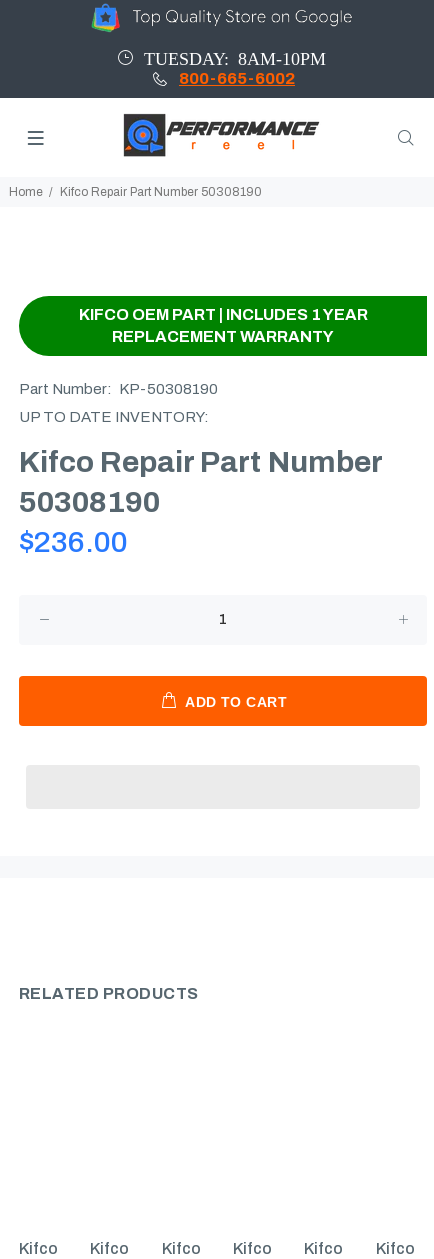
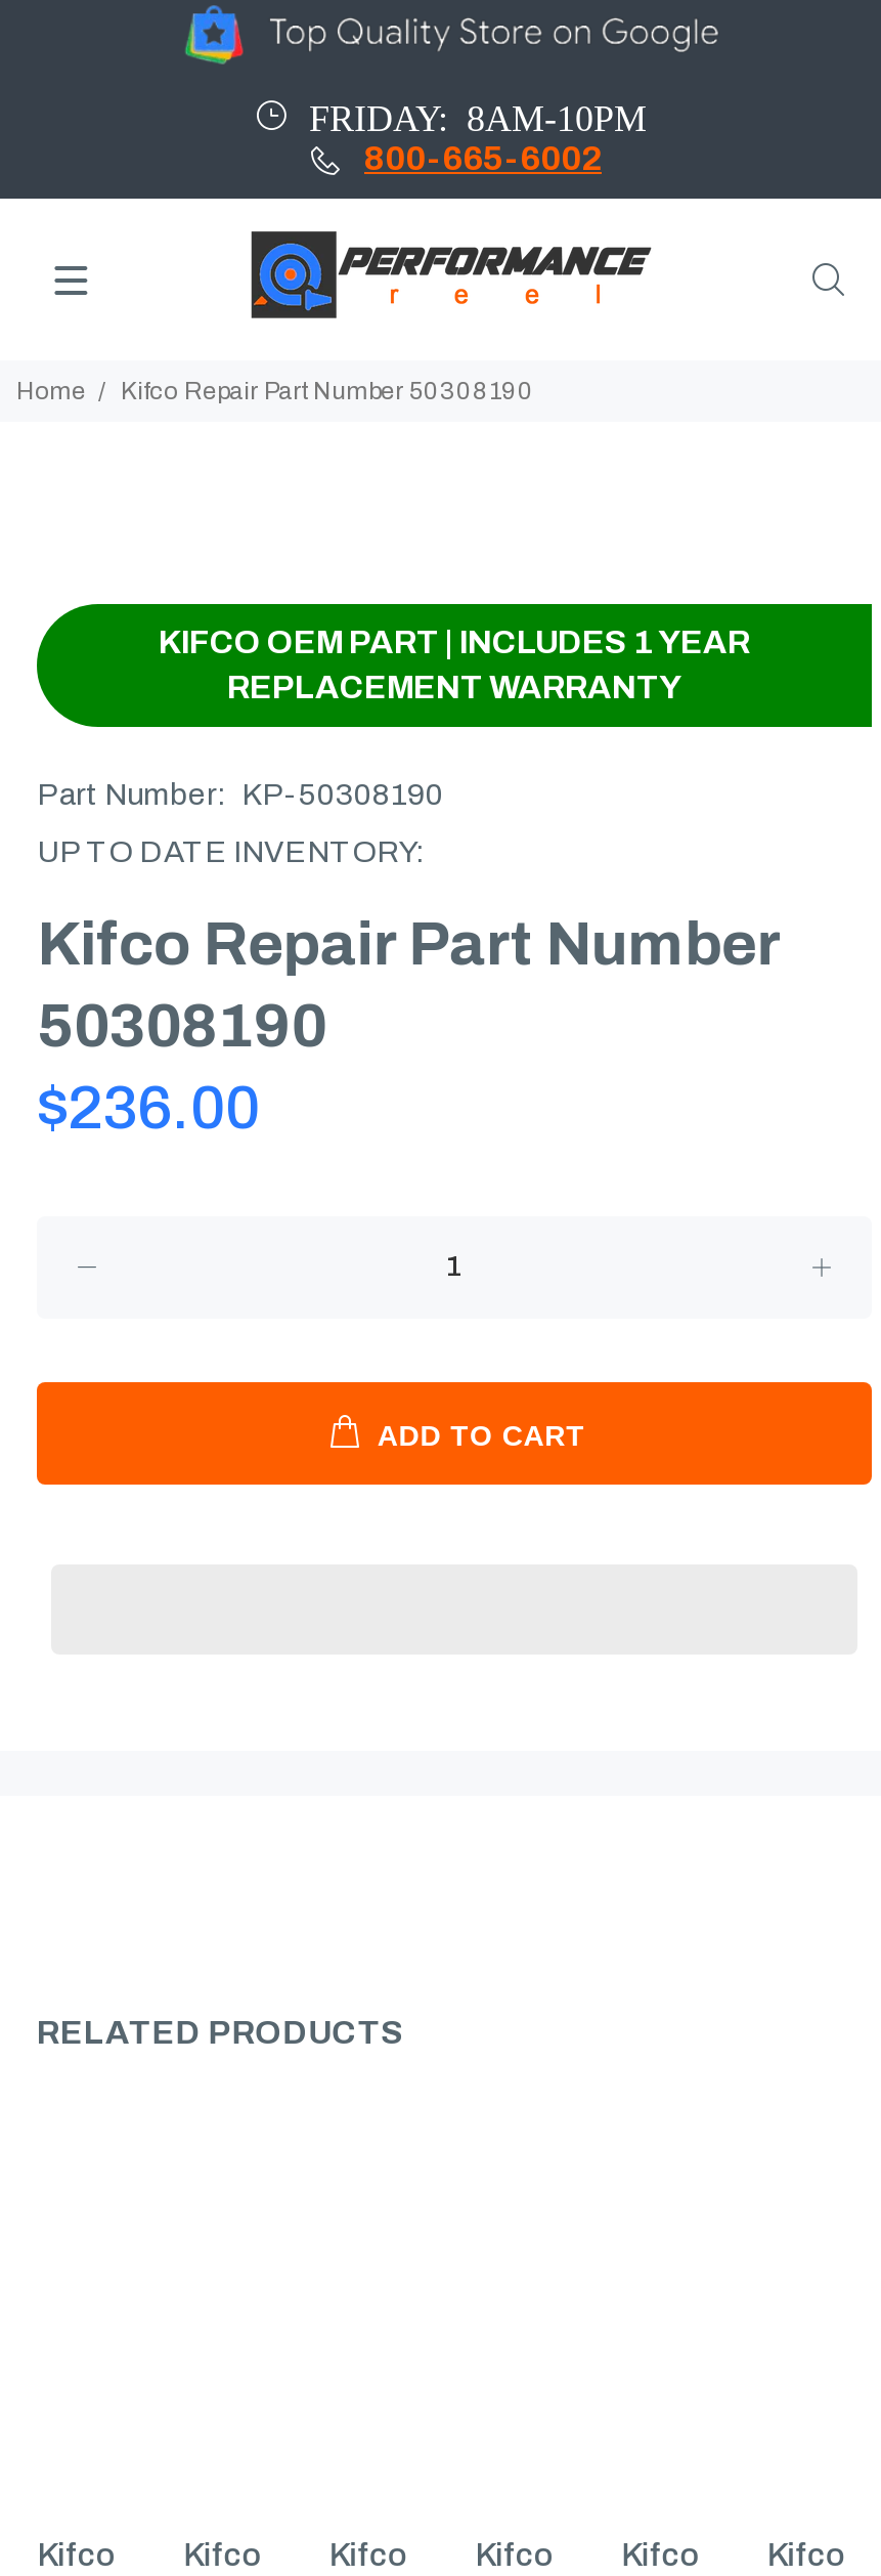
[134,48,325,66] TUESDAY: 8AM-10PM -> [291,95,647,132] FRIDAY: 8AM-10PM

